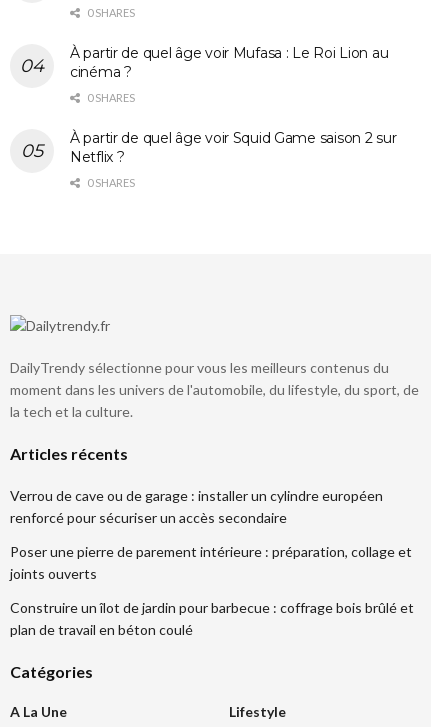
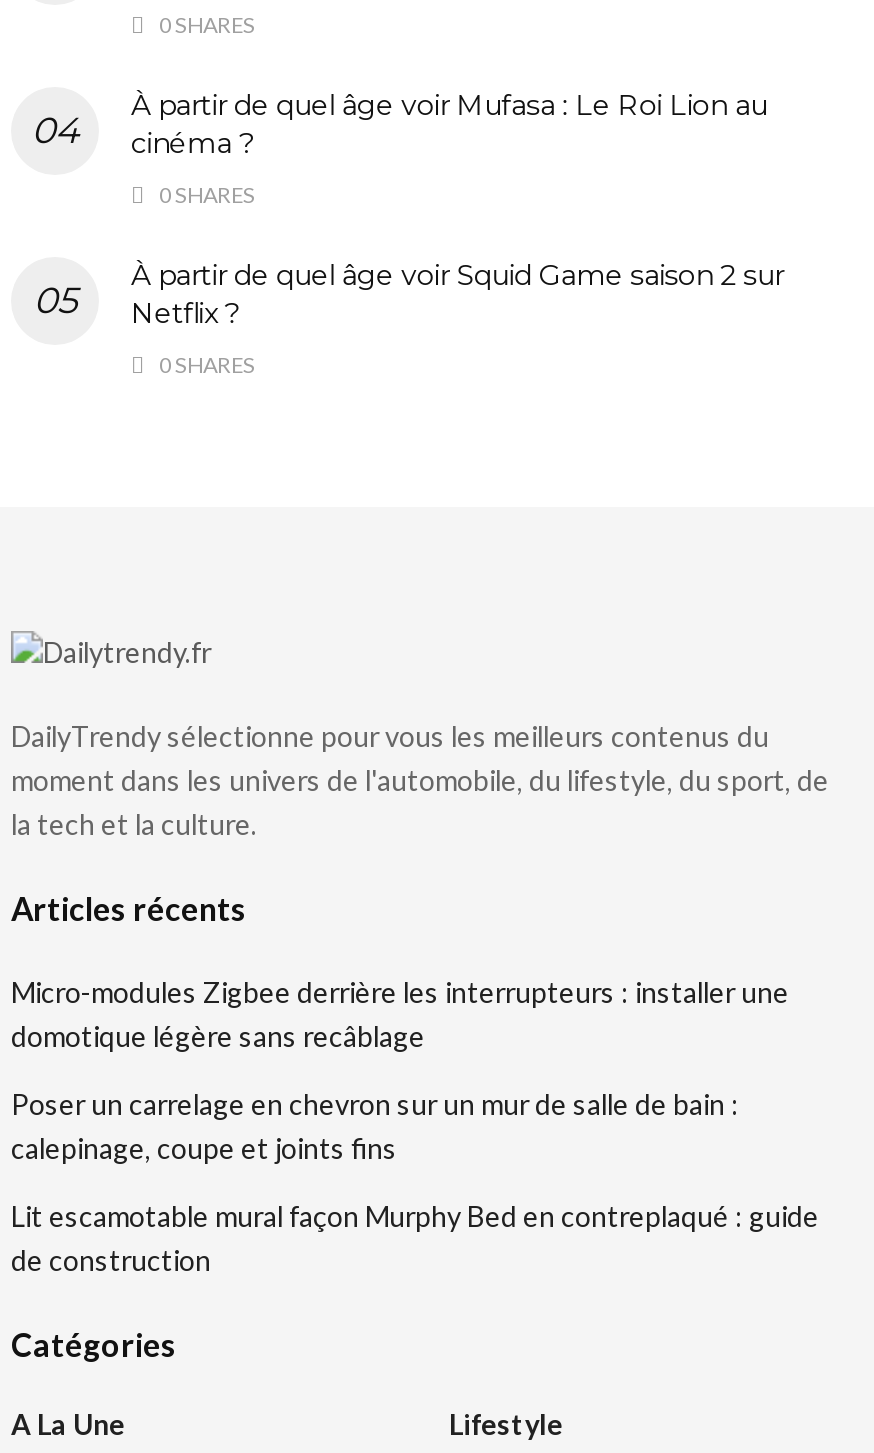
[10,487,383,526] Verrou de cave ou de garage : installer un cylindre européen | renforcé pour sécuriser un accès secondaire -> [11,975,789,1053] Micro-modules Zigbee derrière les interrupteurs : installer une | domotique légère sans recâblage
[10,543,412,582] Poser une pierre de parement intérieure : préparation, collage et | joints ouverts -> [11,1087,739,1165] Poser un carrelage en chevron sur un mur de salle de bain : | calepinage, coupe et joints fins
[10,599,414,638] Construire un îlot de jardin pour barbecue : coffrage bois brûlé et | plan de travail en béton coulé -> [11,1199,819,1277] Lit escamotable mural façon Murphy Bed en contreplaqué : guide | de construction

